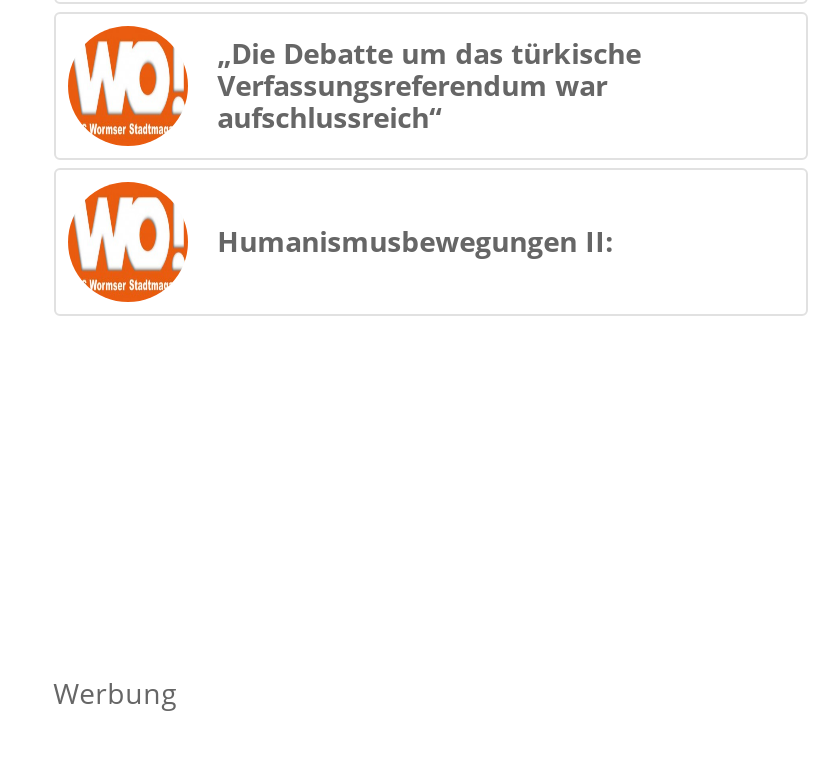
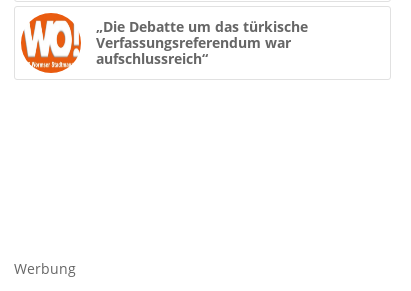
[217,222,613,260] Humanismusbewegungen II: -> none

